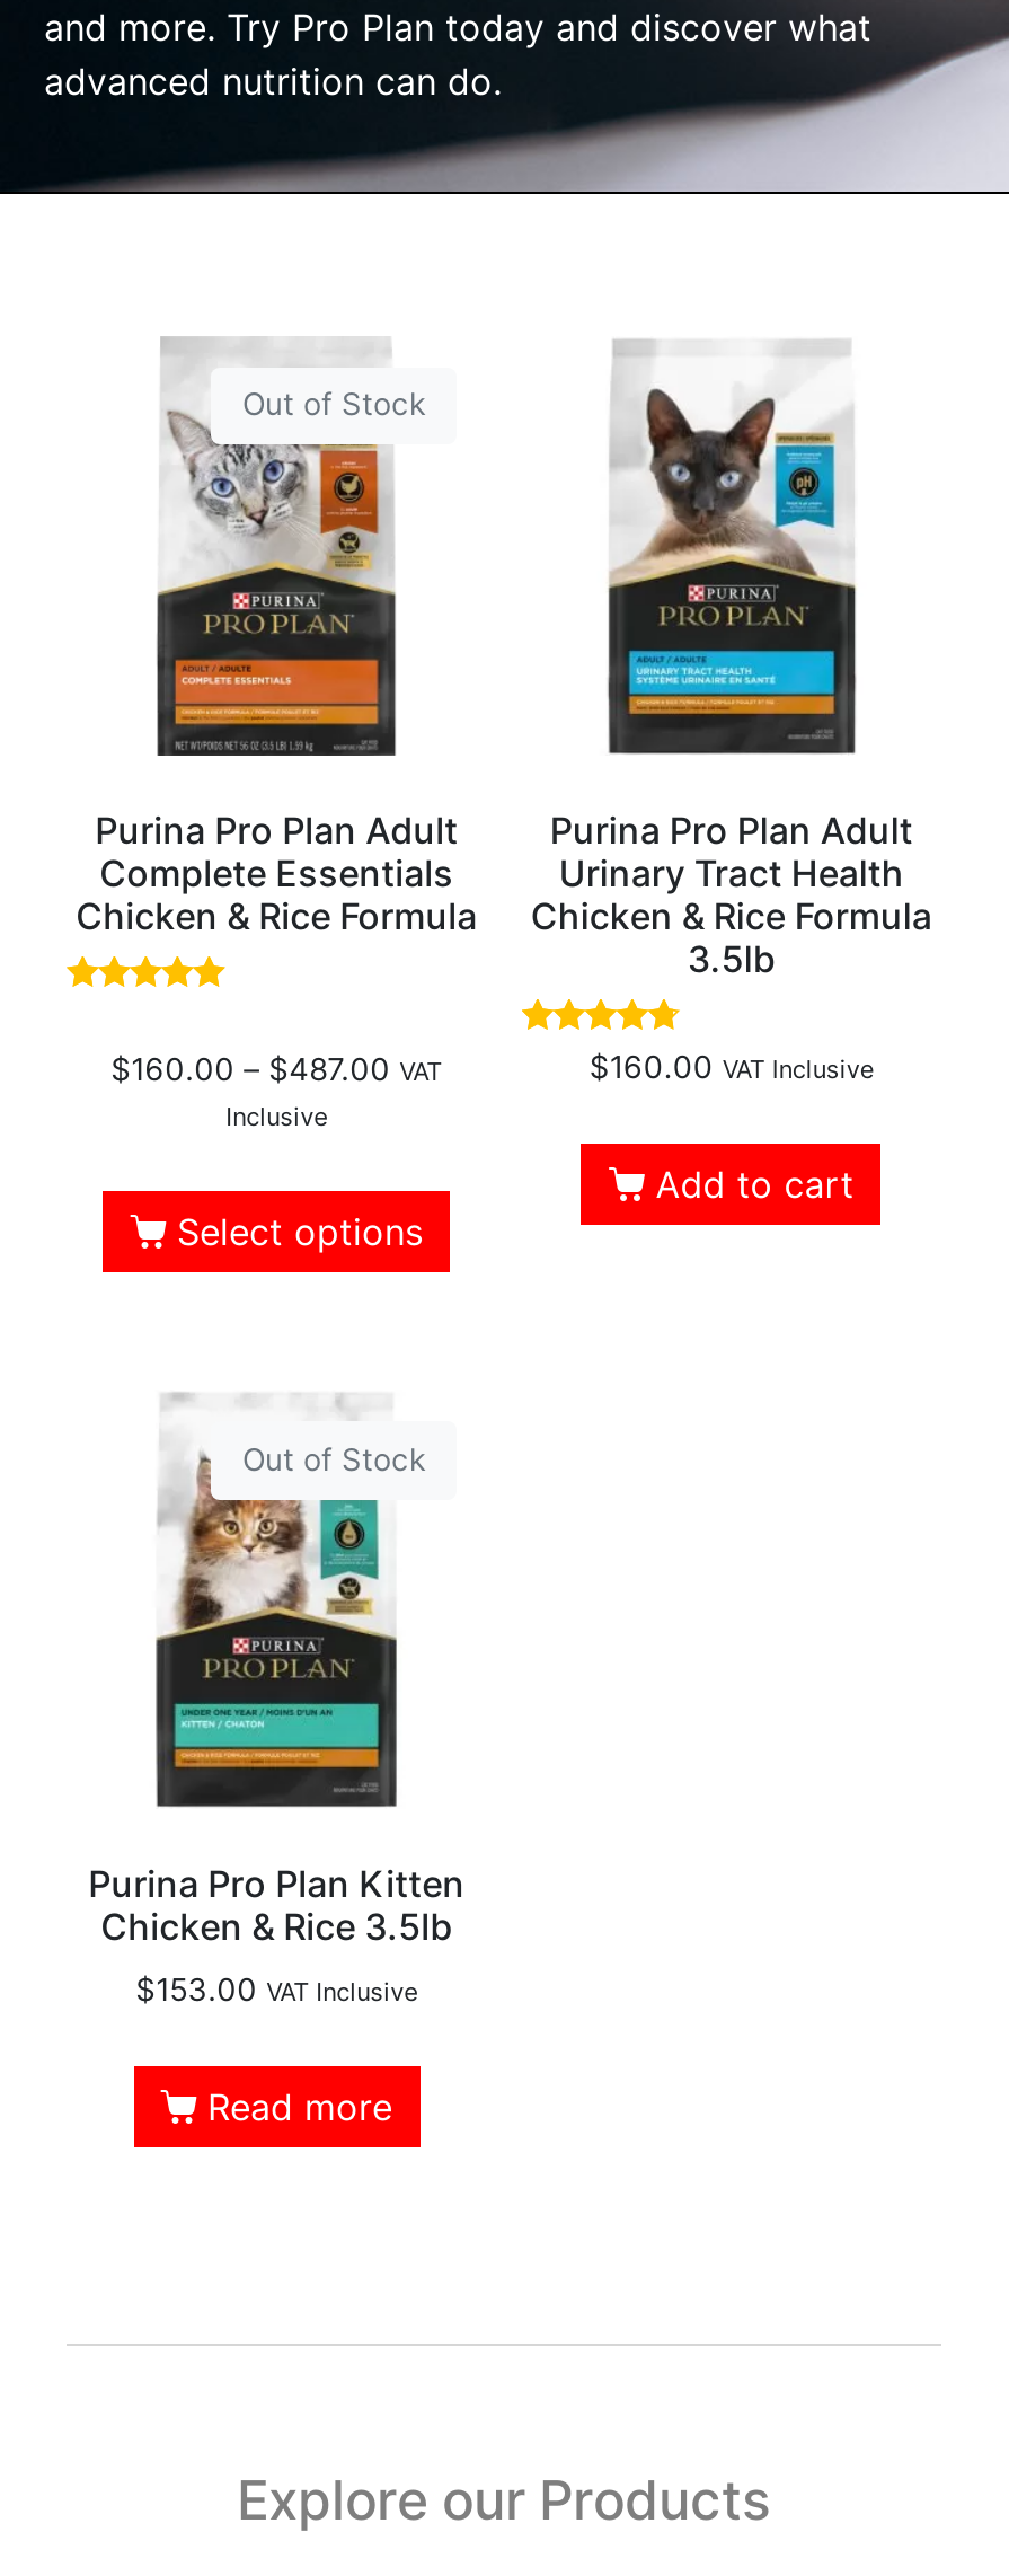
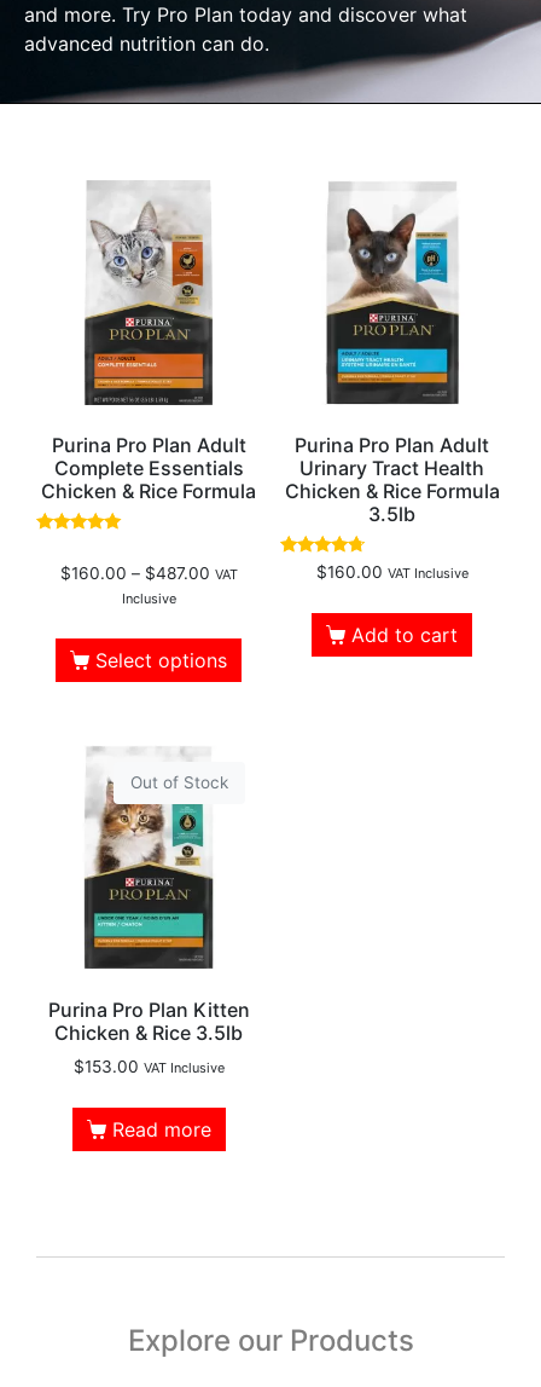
[242,387,425,423] Out of Stock -> none

